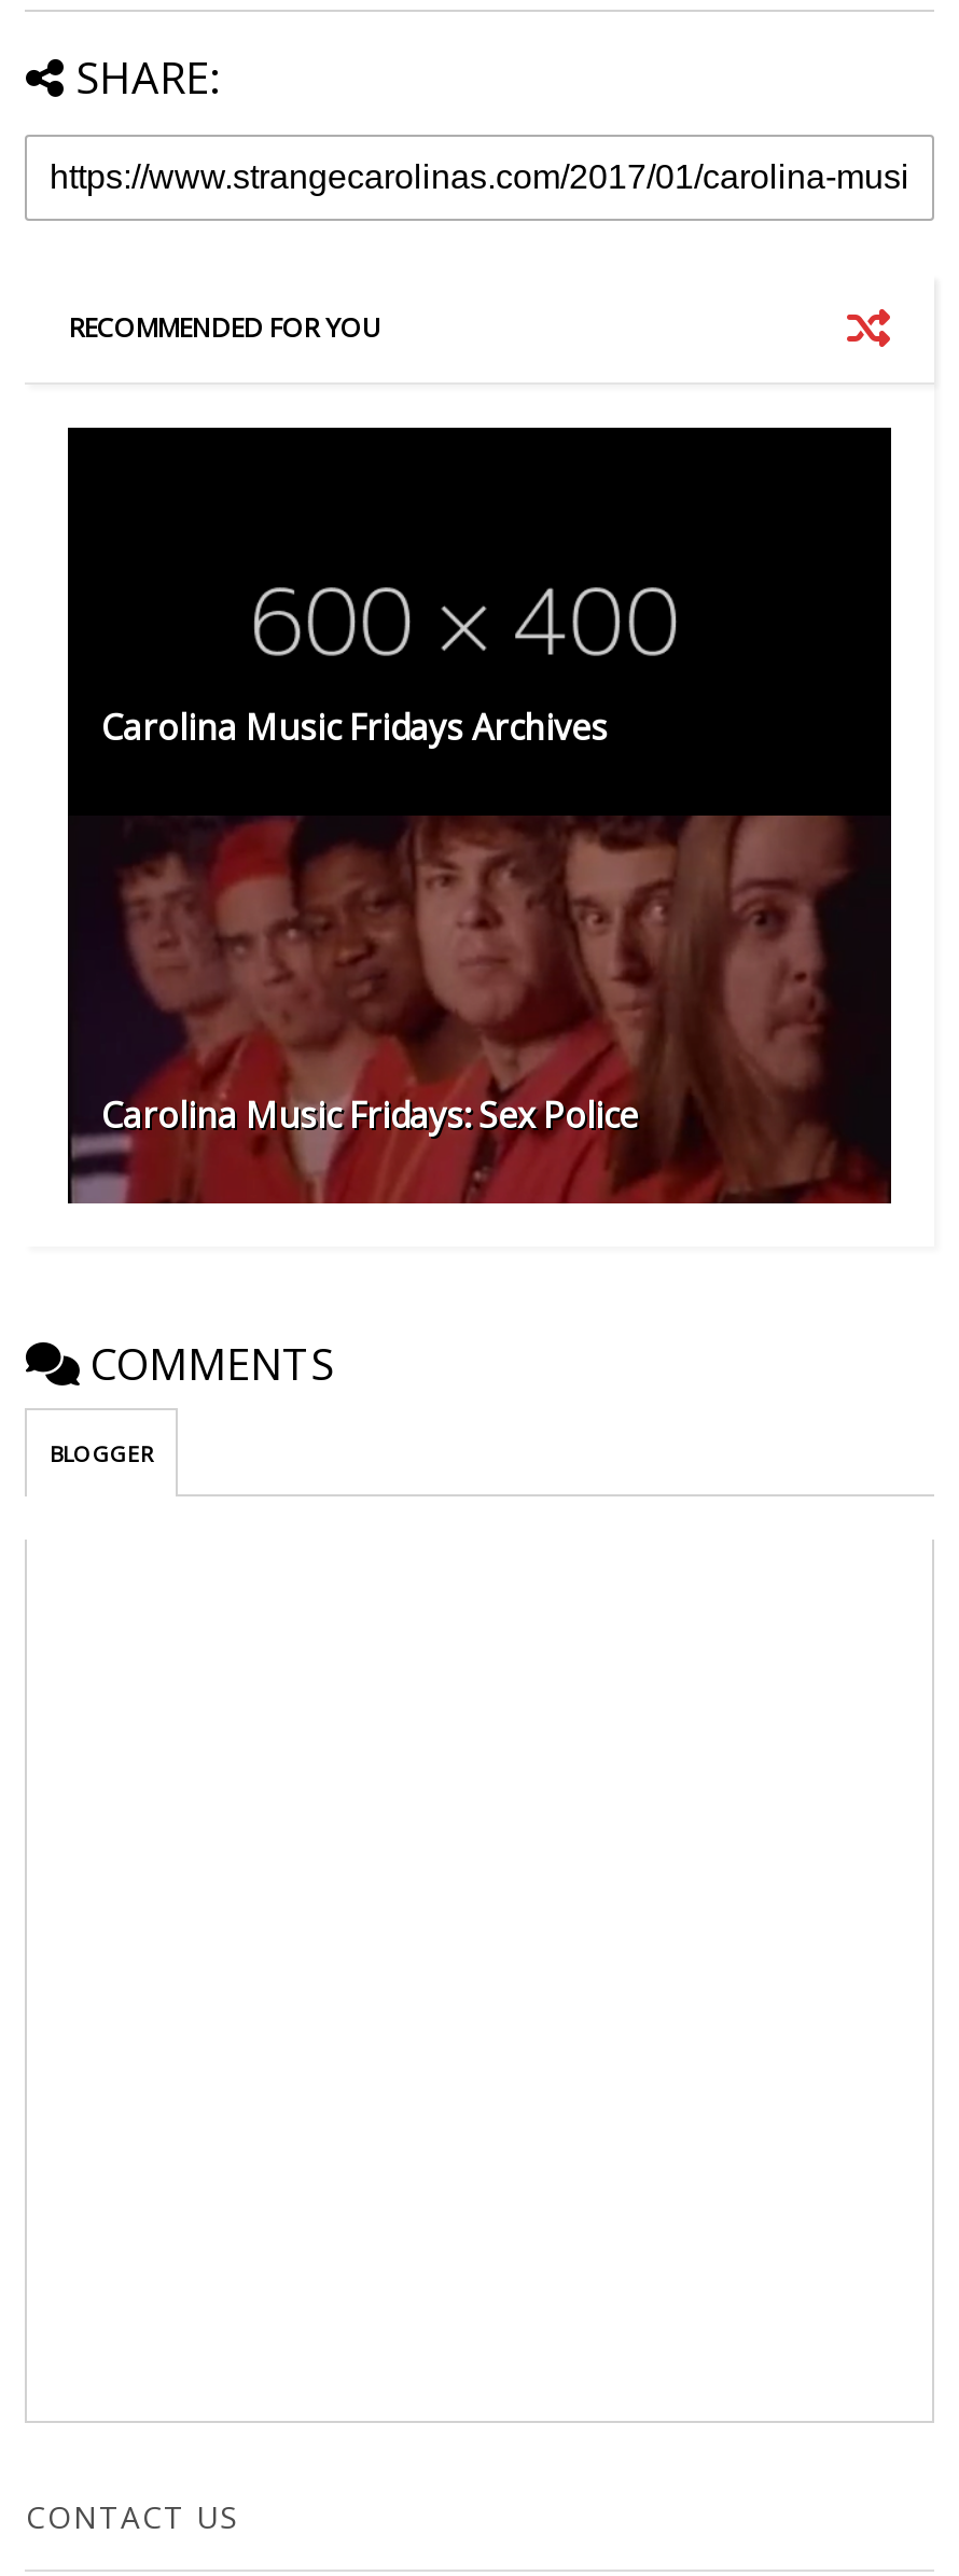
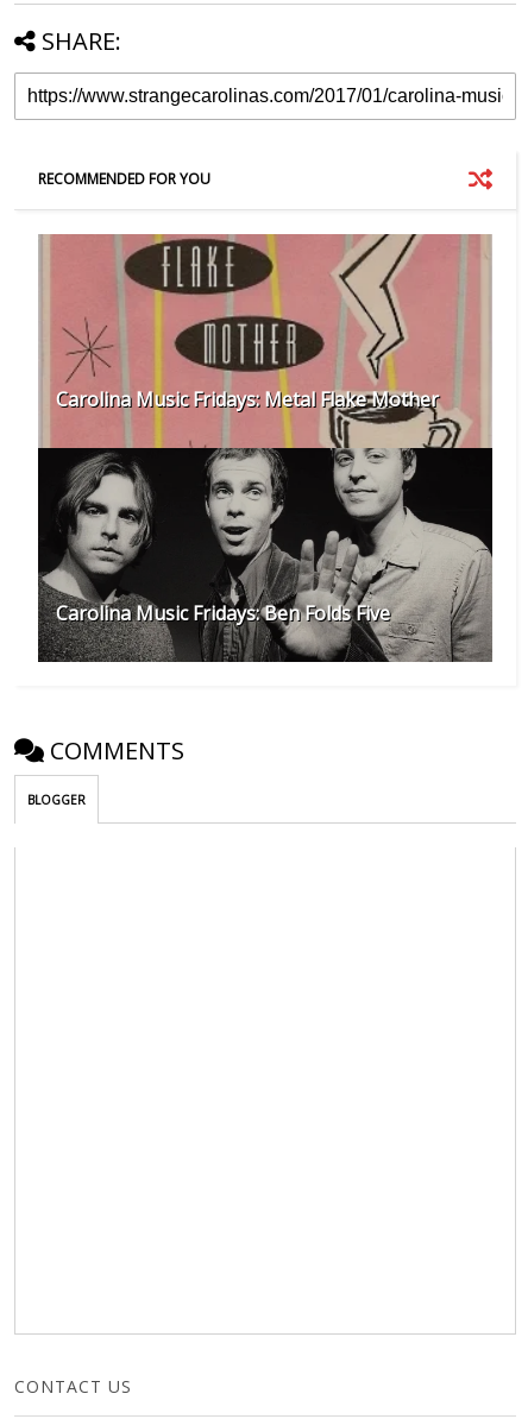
[66,426,893,1206] [image] | Carolina Music Fridays Archives -> [38,233,494,663] [image] | Carolina Music Fridays: Metal Flake Mother
[101,1091,638,1138] Carolina Music Fridays: Sex Police -> [56,600,391,626] Carolina Music Fridays: Ben Folds Five

